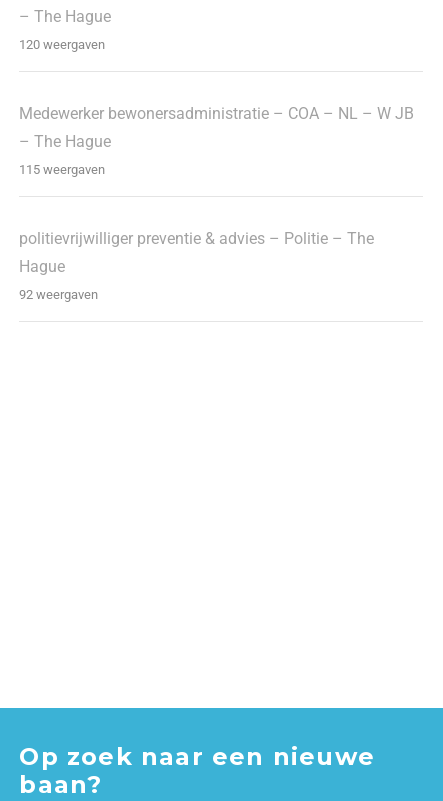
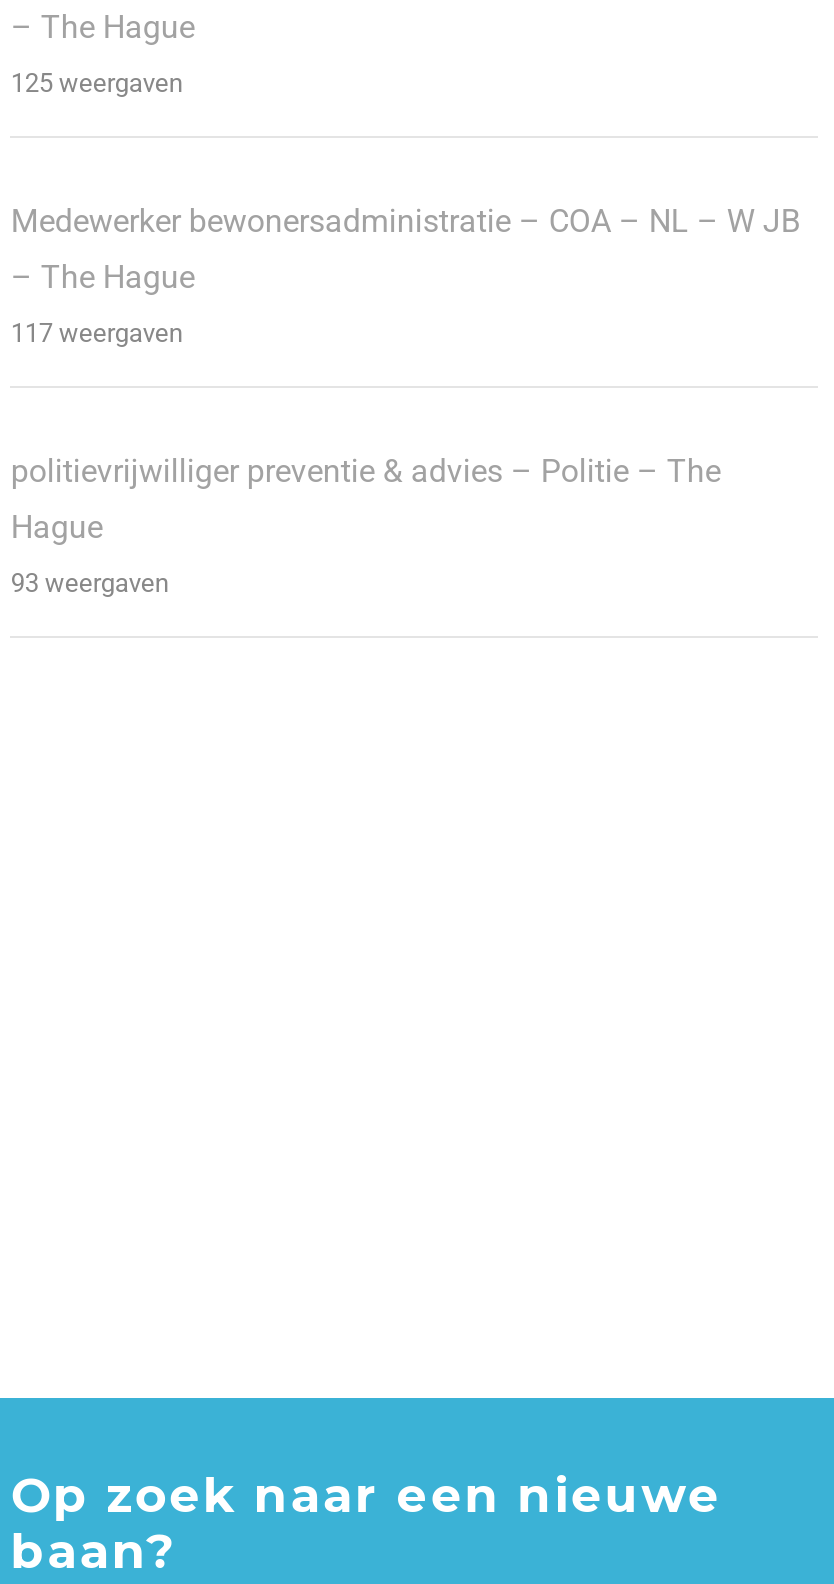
[19,37,105,52] 120 weergaven -> [11,69,183,99] 125 weergaven
[19,162,105,177] 115 weergaven -> [11,319,183,349] 117 weergaven
[19,287,98,302] 92 weergaven -> [11,569,169,599] 93 weergaven

